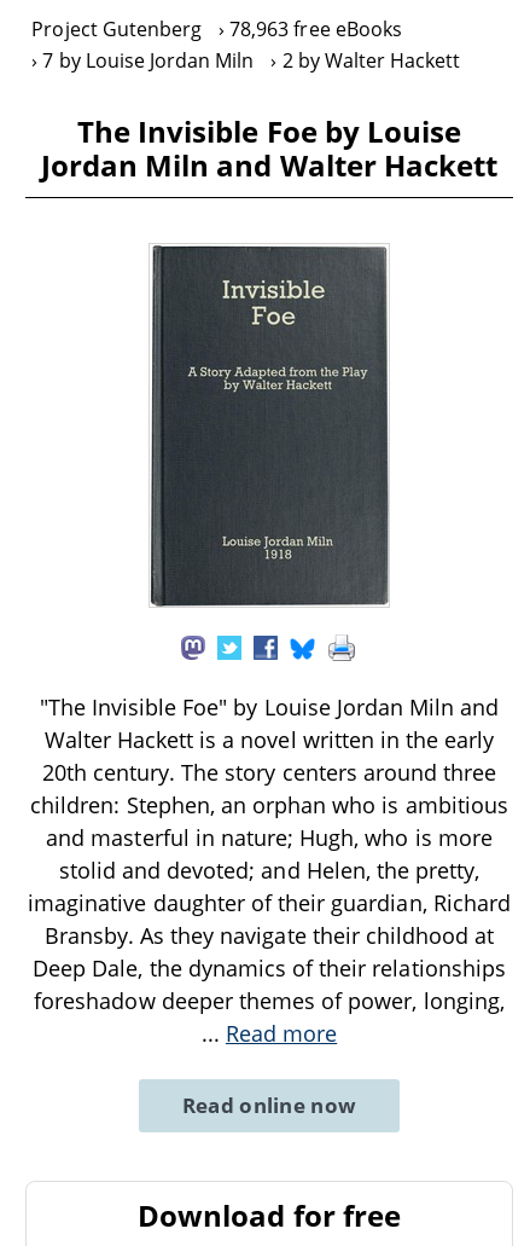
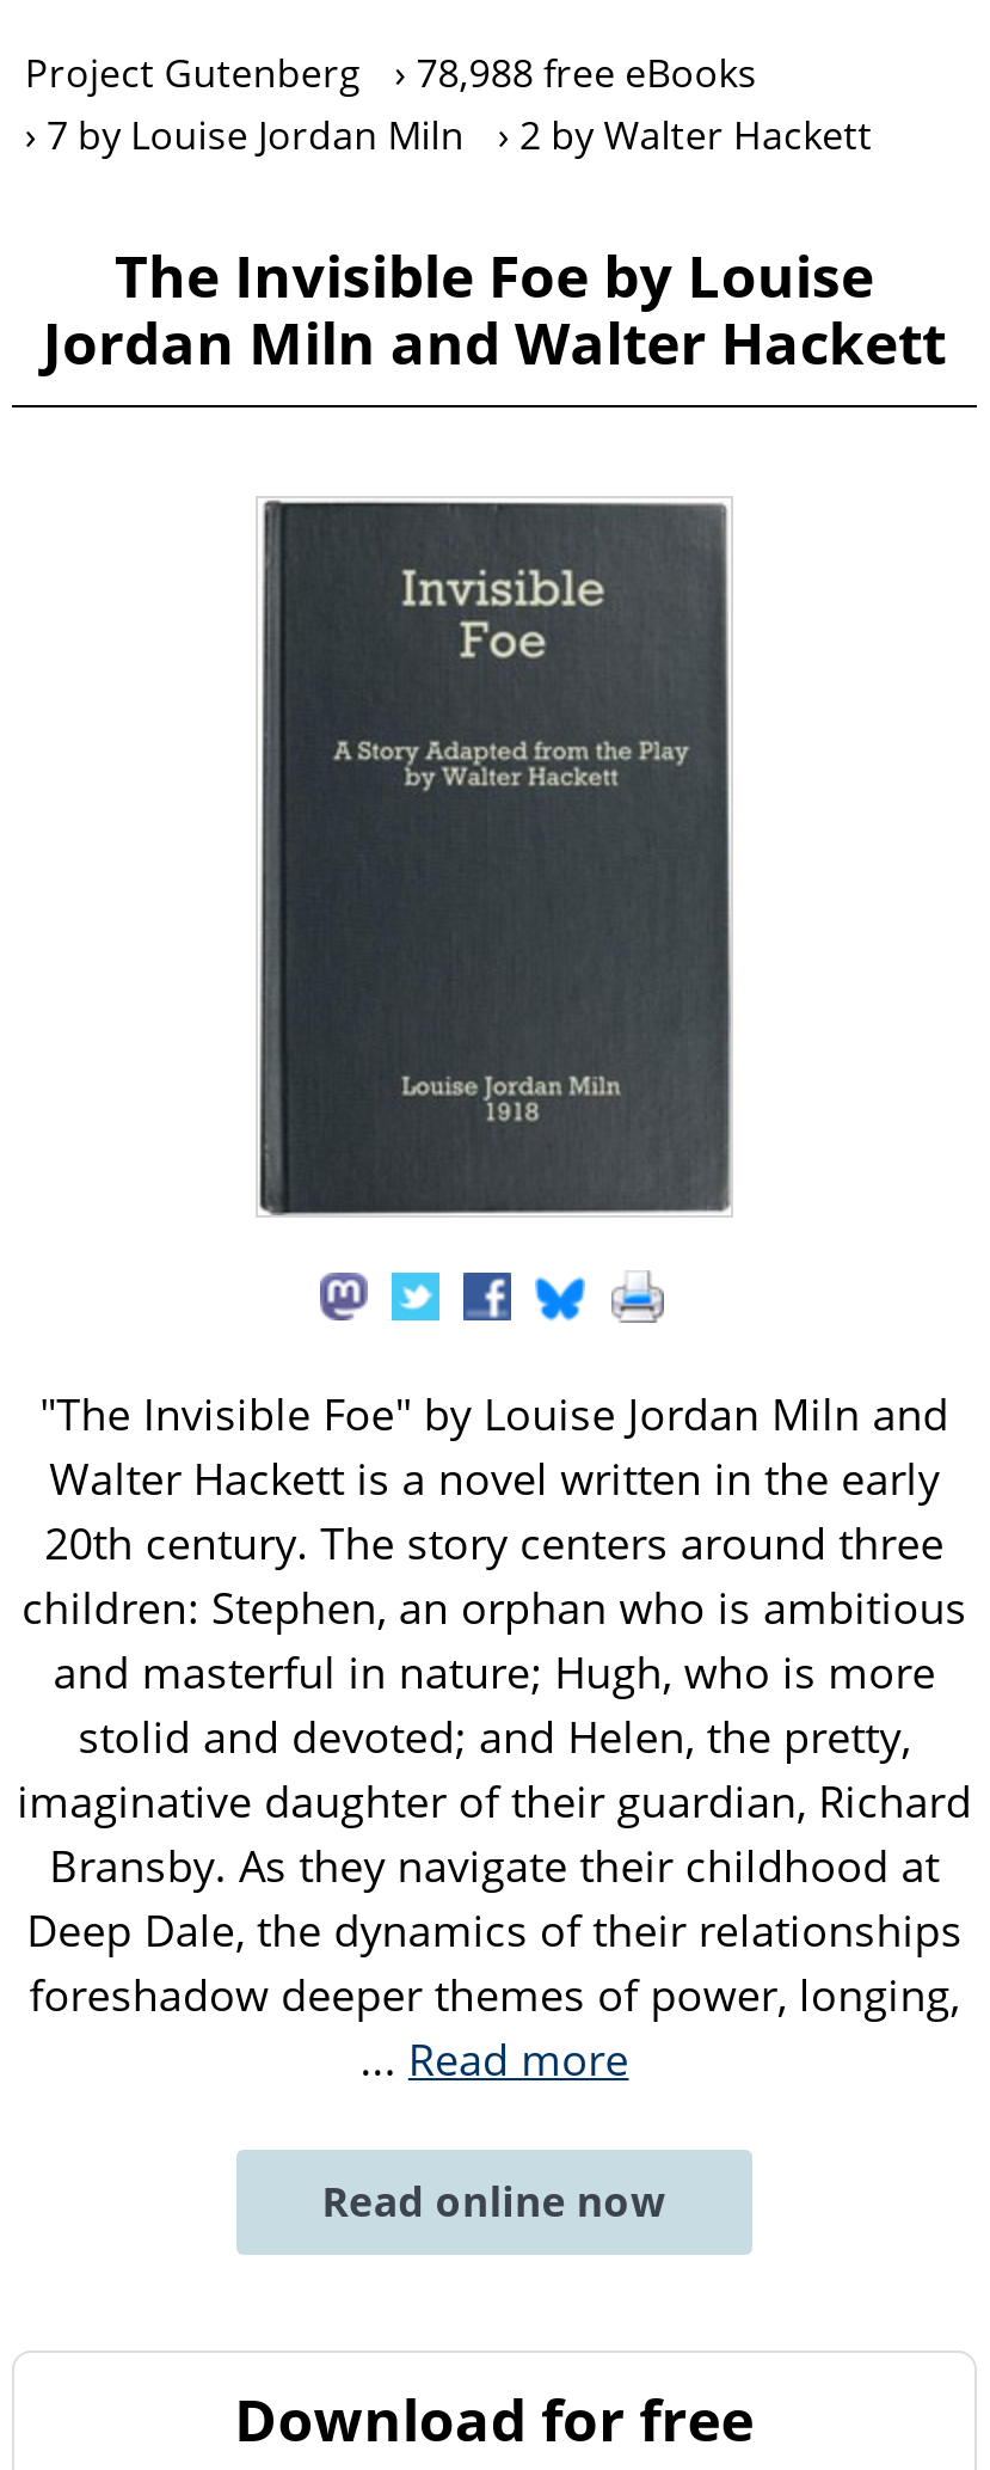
[32,16,402,42] Project Gutenberg 78,963 free eBooks -> [25,47,757,99] Project Gutenberg 78,988 free eBooks

